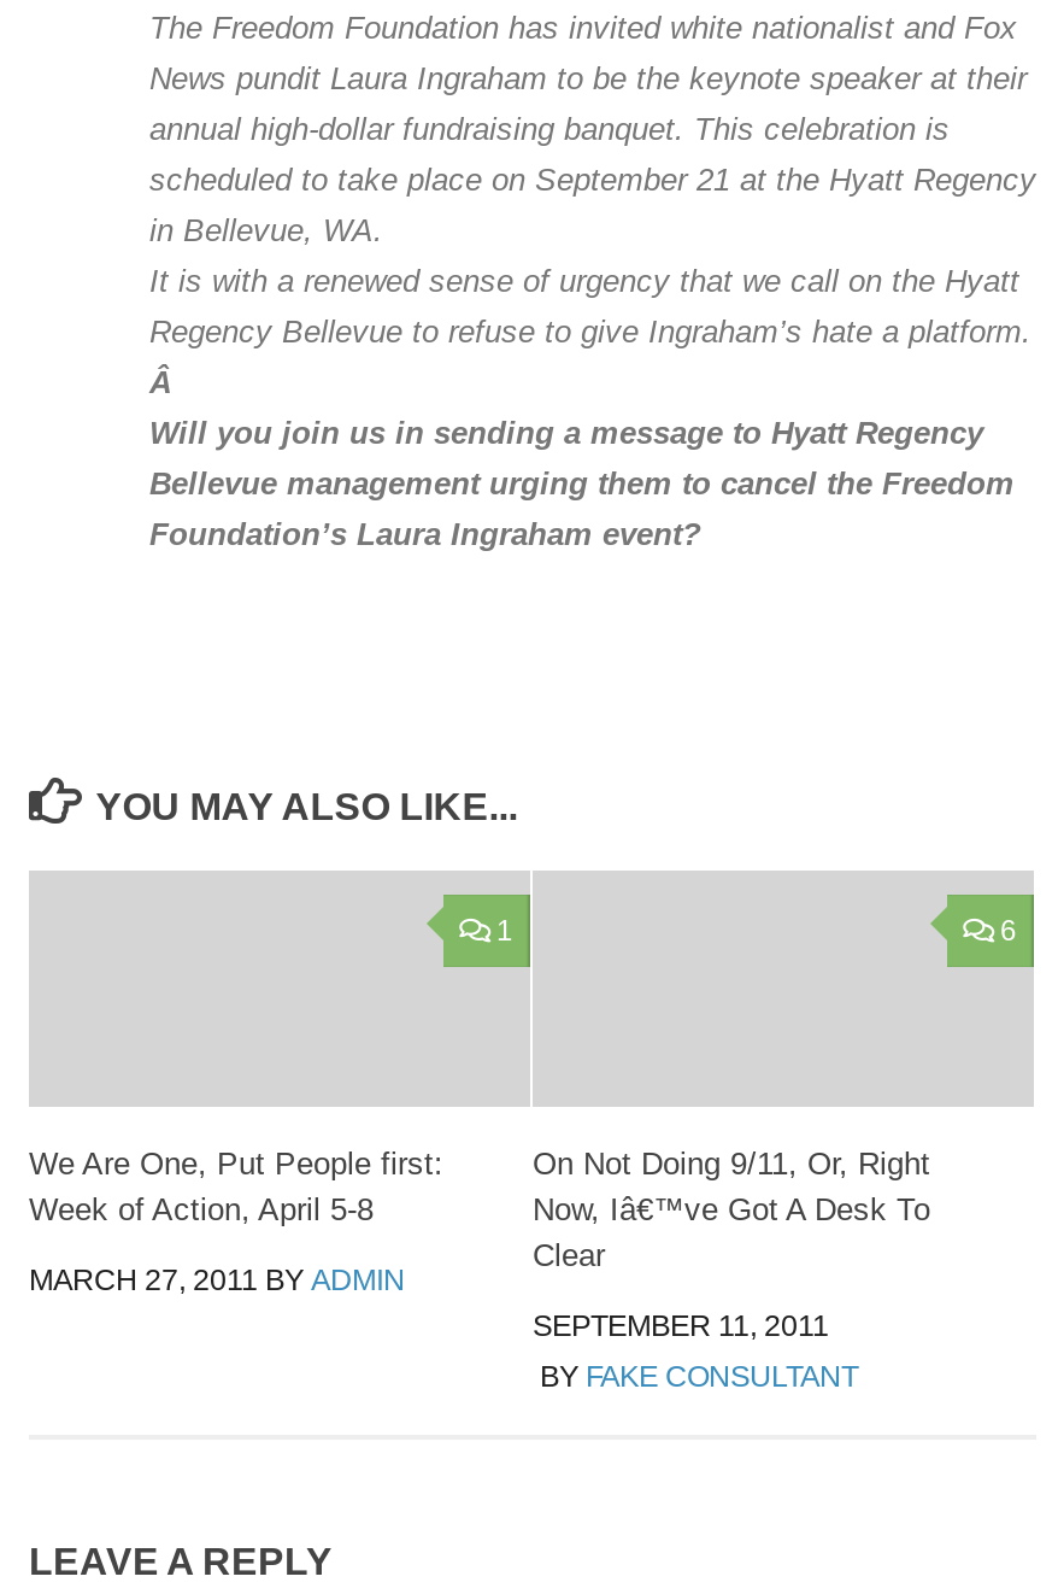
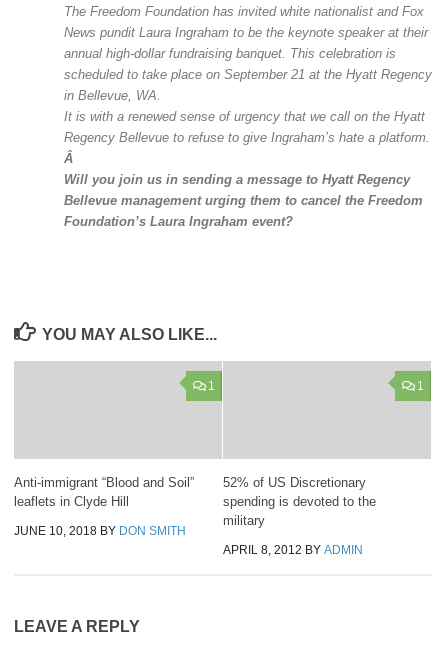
[1000,913,1017,947] 6 -> [417,378,424,392] 1
[29,1144,443,1296] We Are One, Put People first: | Week of Action, April 5-8 | MARCH 27, 2011 BY ADMIN -> [14,475,194,538] Anti-immigrant “Blood and Soil” | leaflets in Clyde Hill | JUNE 10, 2018 BY DON SMITH
[533,1144,930,1393] On Not Doing 9/11, Or, Right | Now, Iâ€™ve Got A Desk To | Clear | SEPTEMBER 11, 2011 | BY FAKE CONSULTANT -> [223,475,376,557] 52% of US Discretionary | spending is devoted to the | military | APRIL 8, 2012 BY ADMIN

